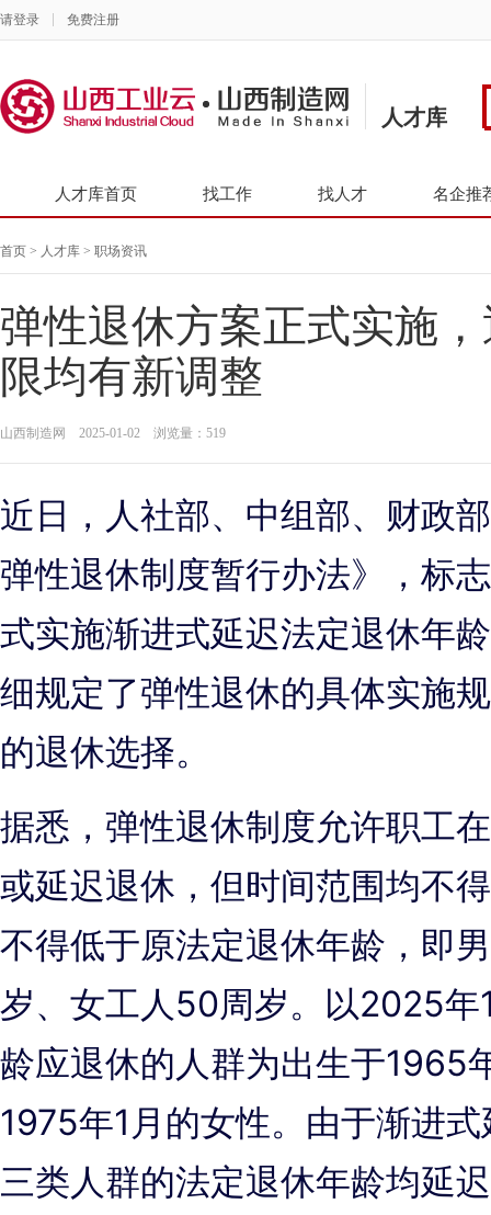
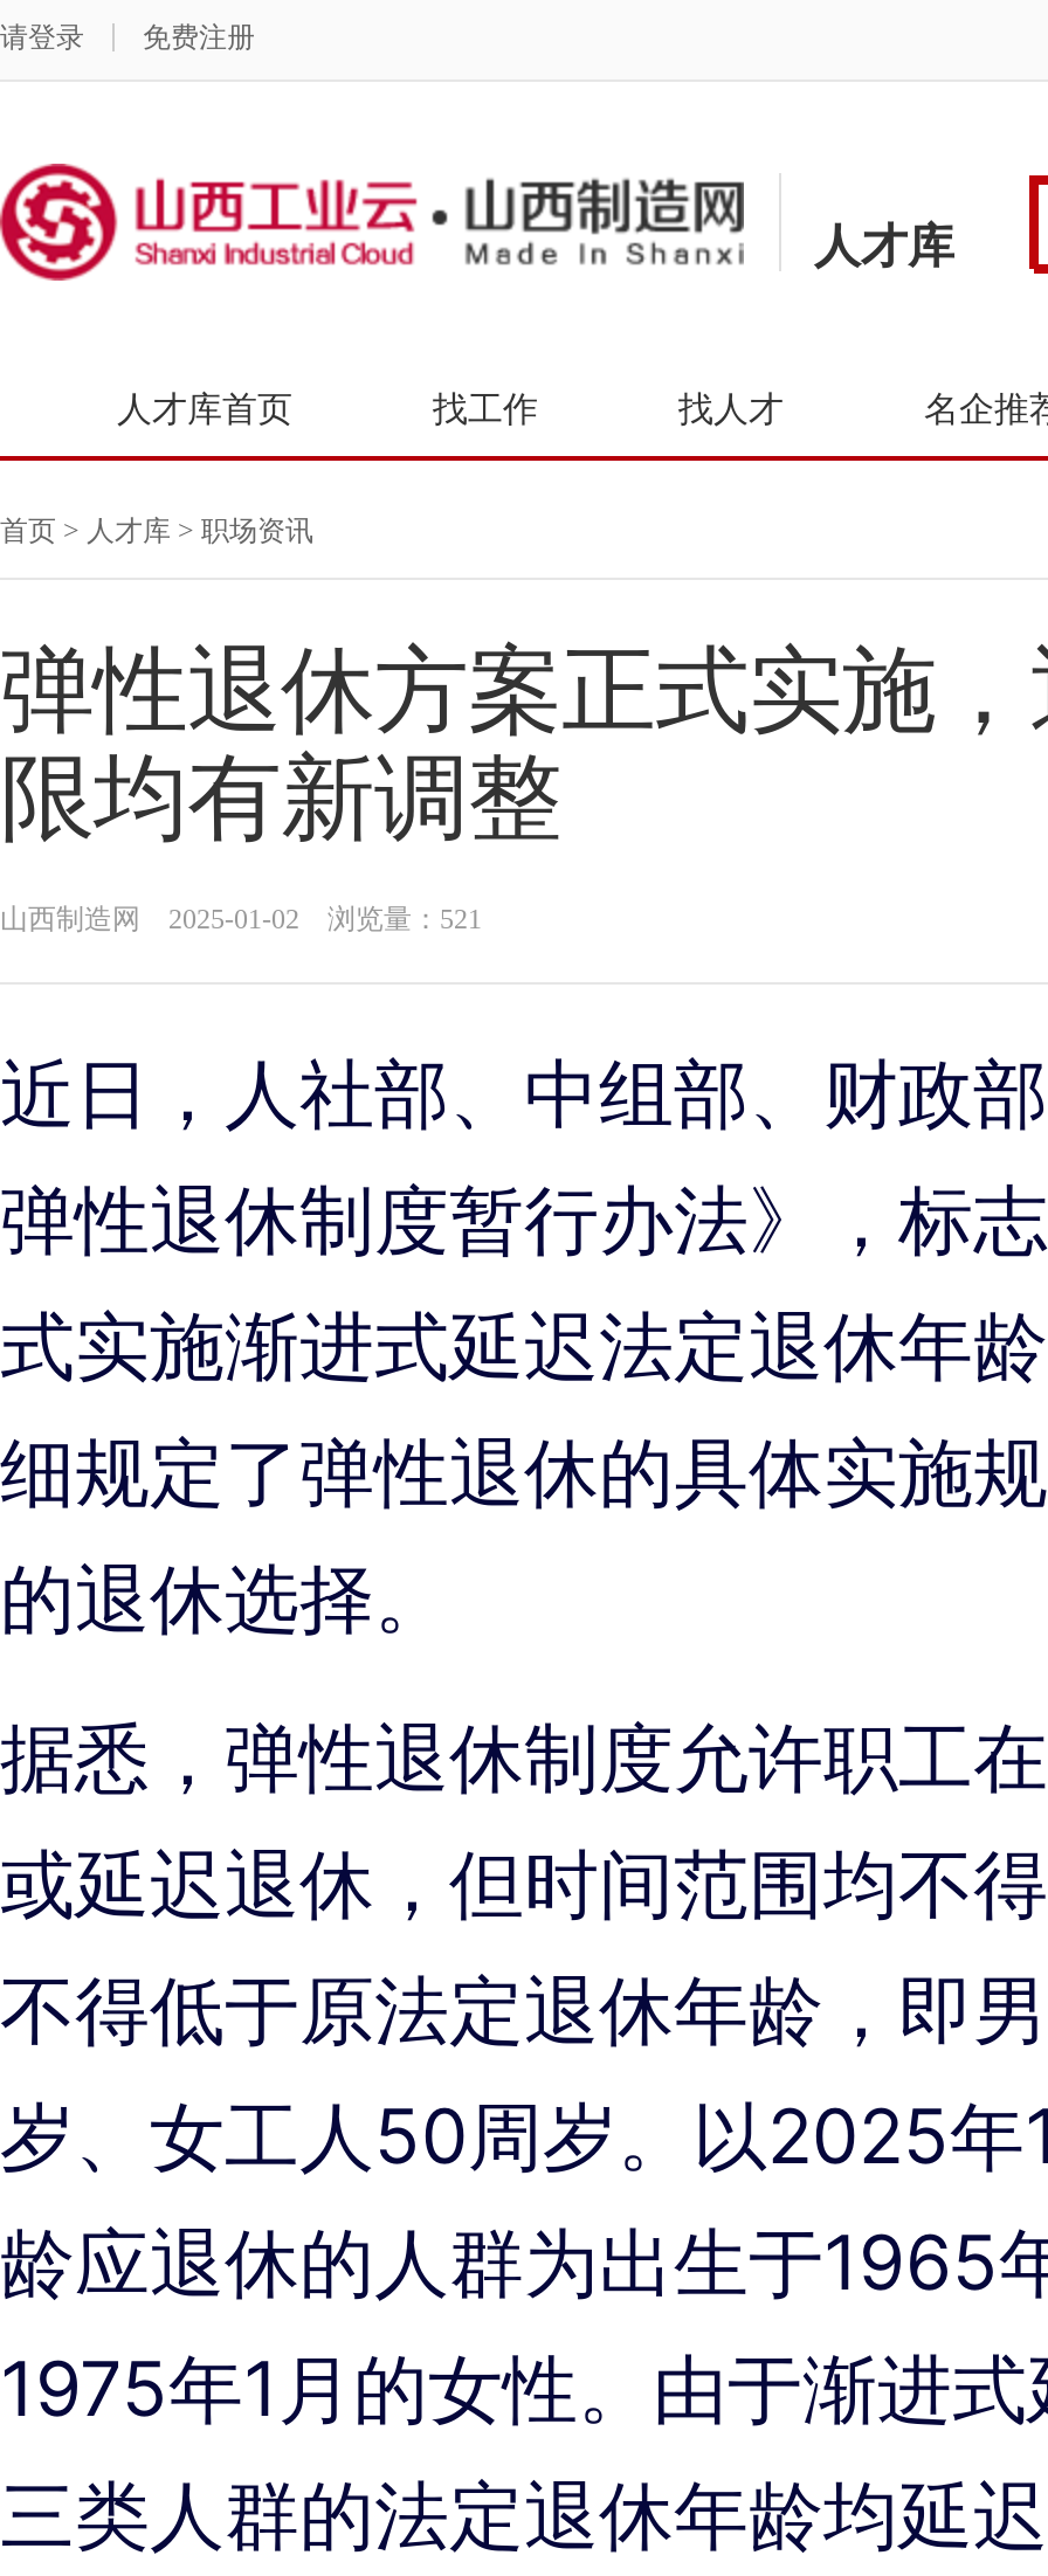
[0,425,226,441] 山西制造网 2025-01-02 浏览量：519 -> [0,903,482,935] 山西制造网 2025-01-02 浏览量：521

